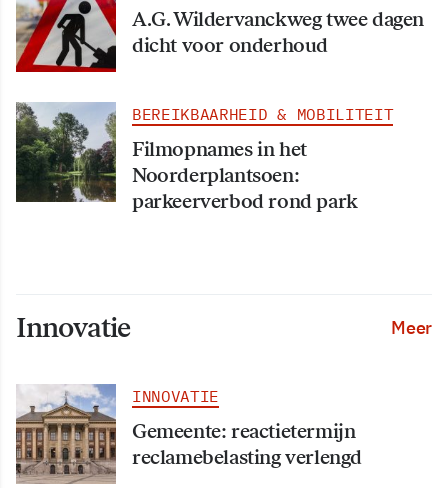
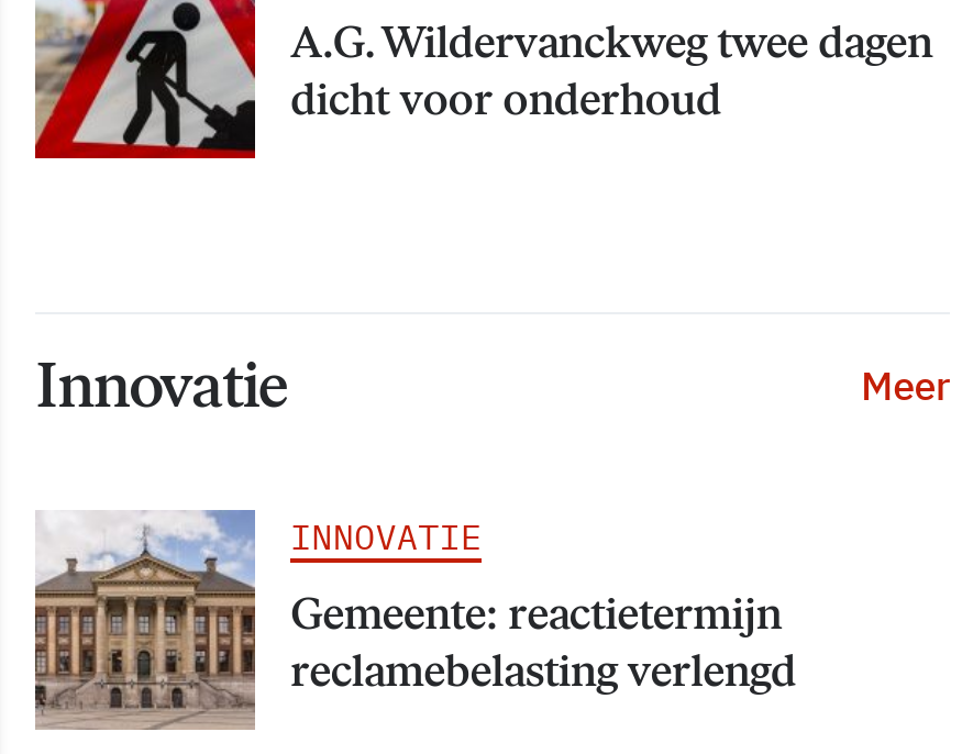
[15,102,393,213] [image] | BEREIKBAARHEID & MOBILITEIT | Filmopnames in het | Noorderplantsoen: | parkeerverbod rond park -> none

